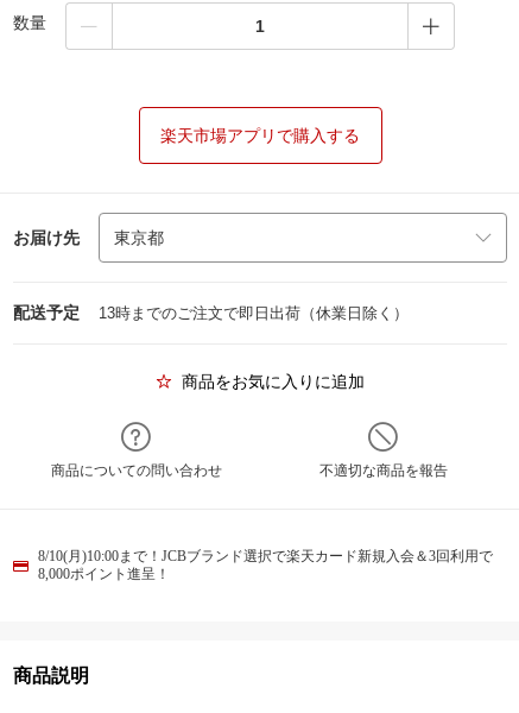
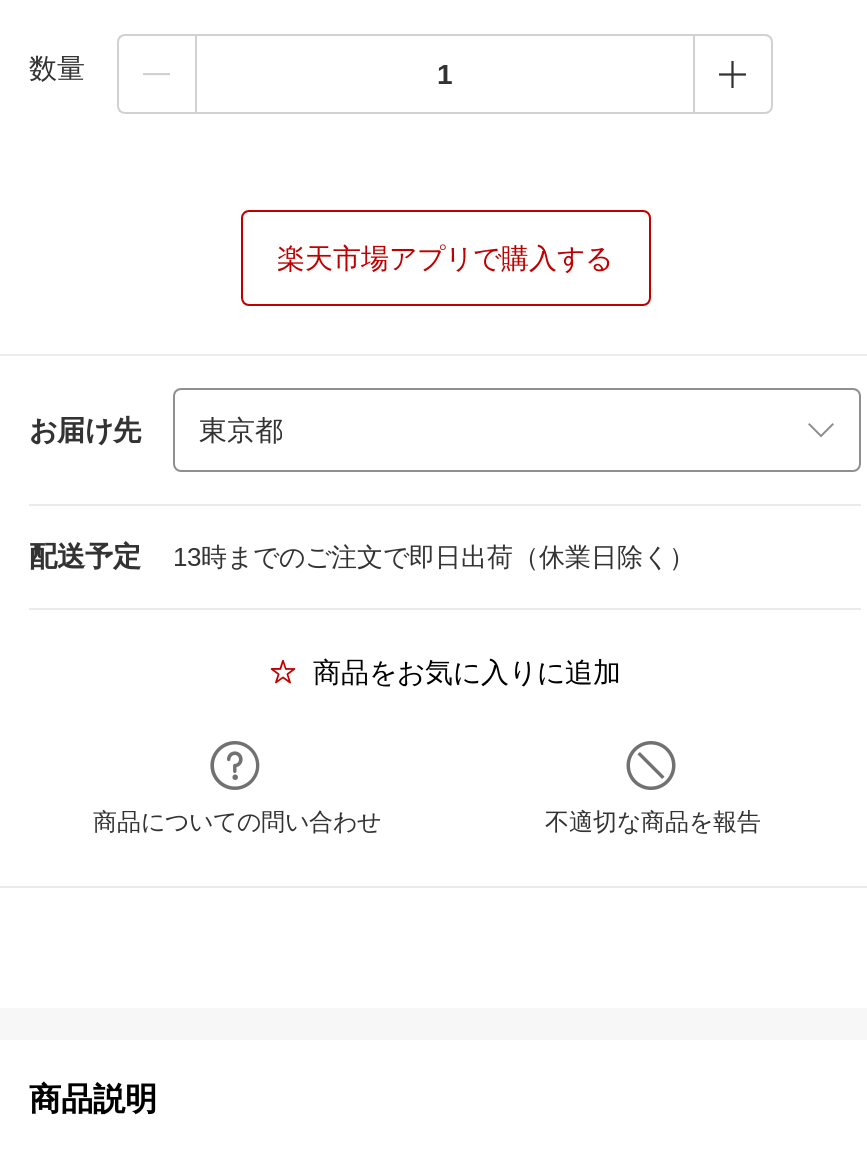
[38,548,493,582] 8/10(月)10:00まで！JCBブランド選択で楽天カード新規入会＆3回利用で | 8,000ポイント進呈！ -> none

